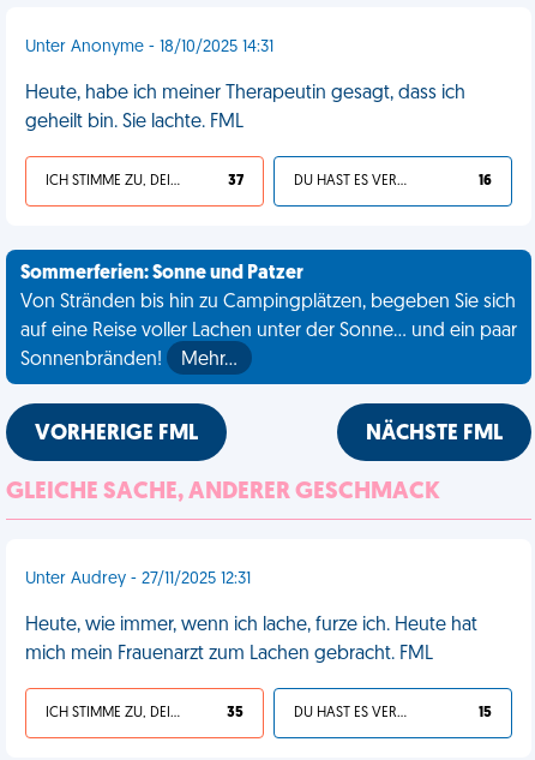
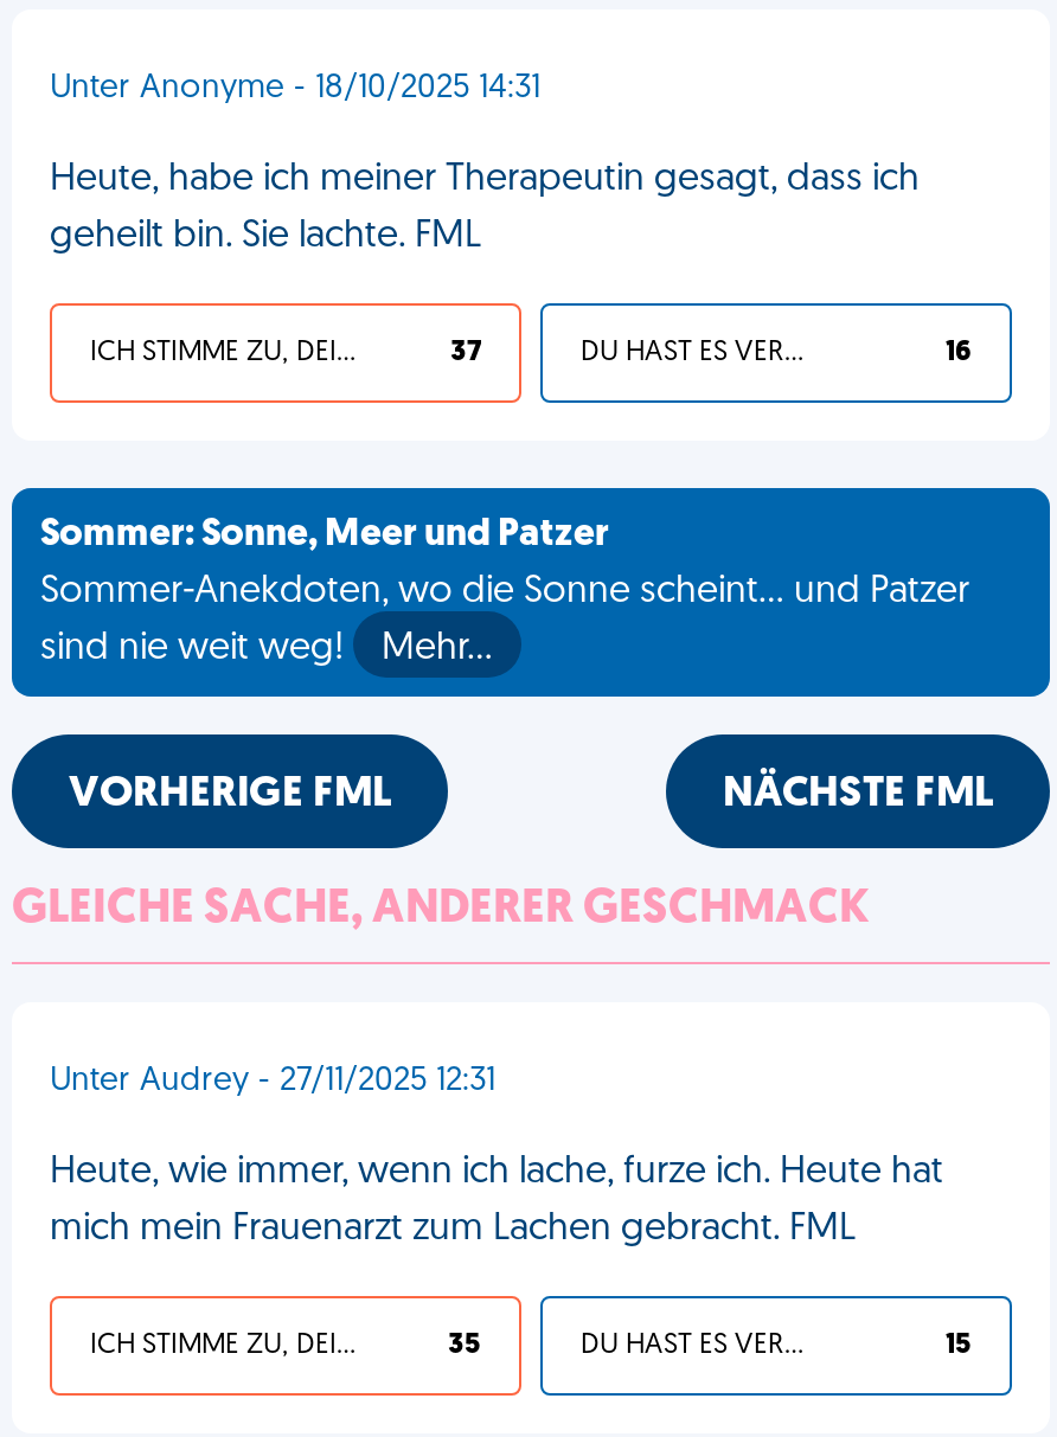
[20,264,517,370] Sommerferien: Sonne und Patzer | Von Stränden bis hin zu Campingplätzen, begeben Sie sich | auf eine Reise voller Lachen unter der Sonne... und ein paar | Sonnenbränden! -> [40,517,969,668] Sommer: Sonne, Meer und Patzer | Sommer-Anekdoten, wo die Sonne scheint... und Patzer | sind nie weit weg!

